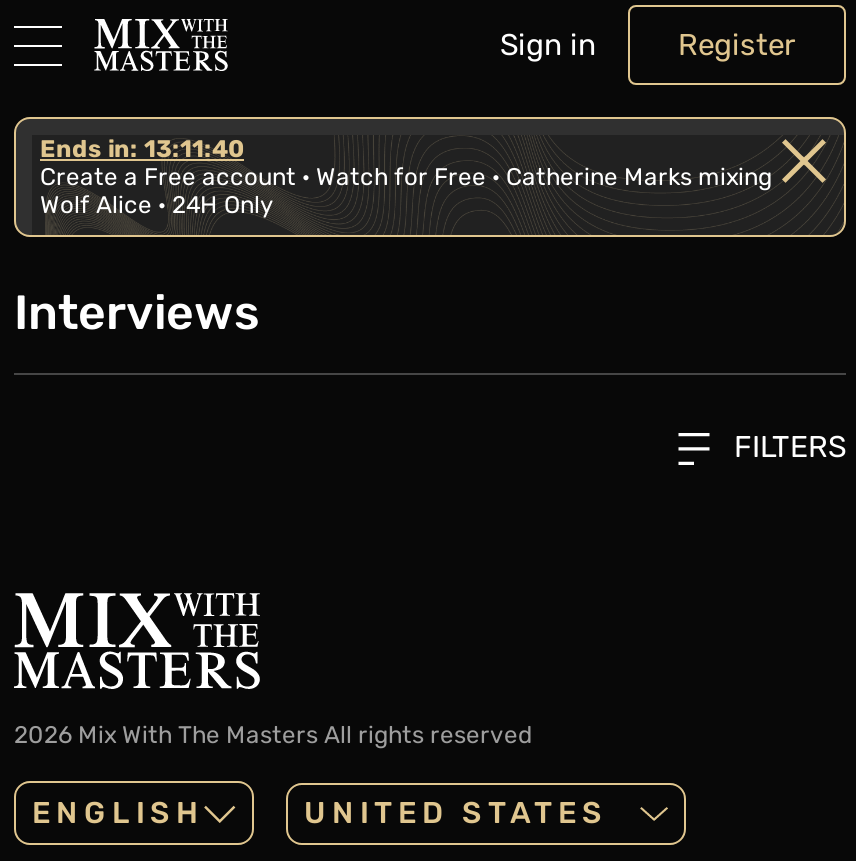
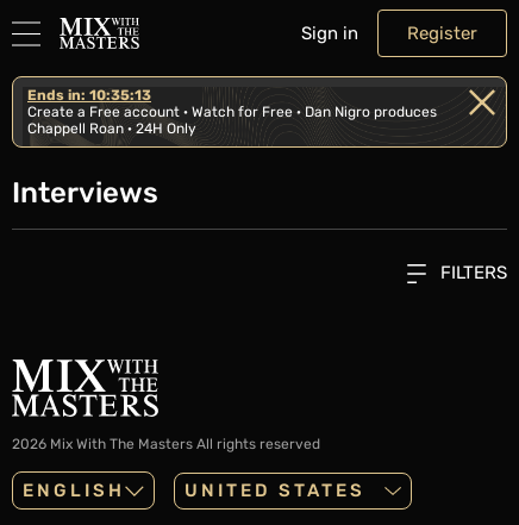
[40,135,244,163] Ends in: 13:11:40 -> [27,87,151,104] Ends in: 10:35:13
[40,163,772,191] Create a Free account · Watch for Free · Catherine Marks mixing -> [27,104,437,120] Create a Free account · Watch for Free · Dan Nigro produces
[40,191,274,219] Wolf Alice · 24H Only -> [27,120,196,137] Chappell Roan · 24H Only

